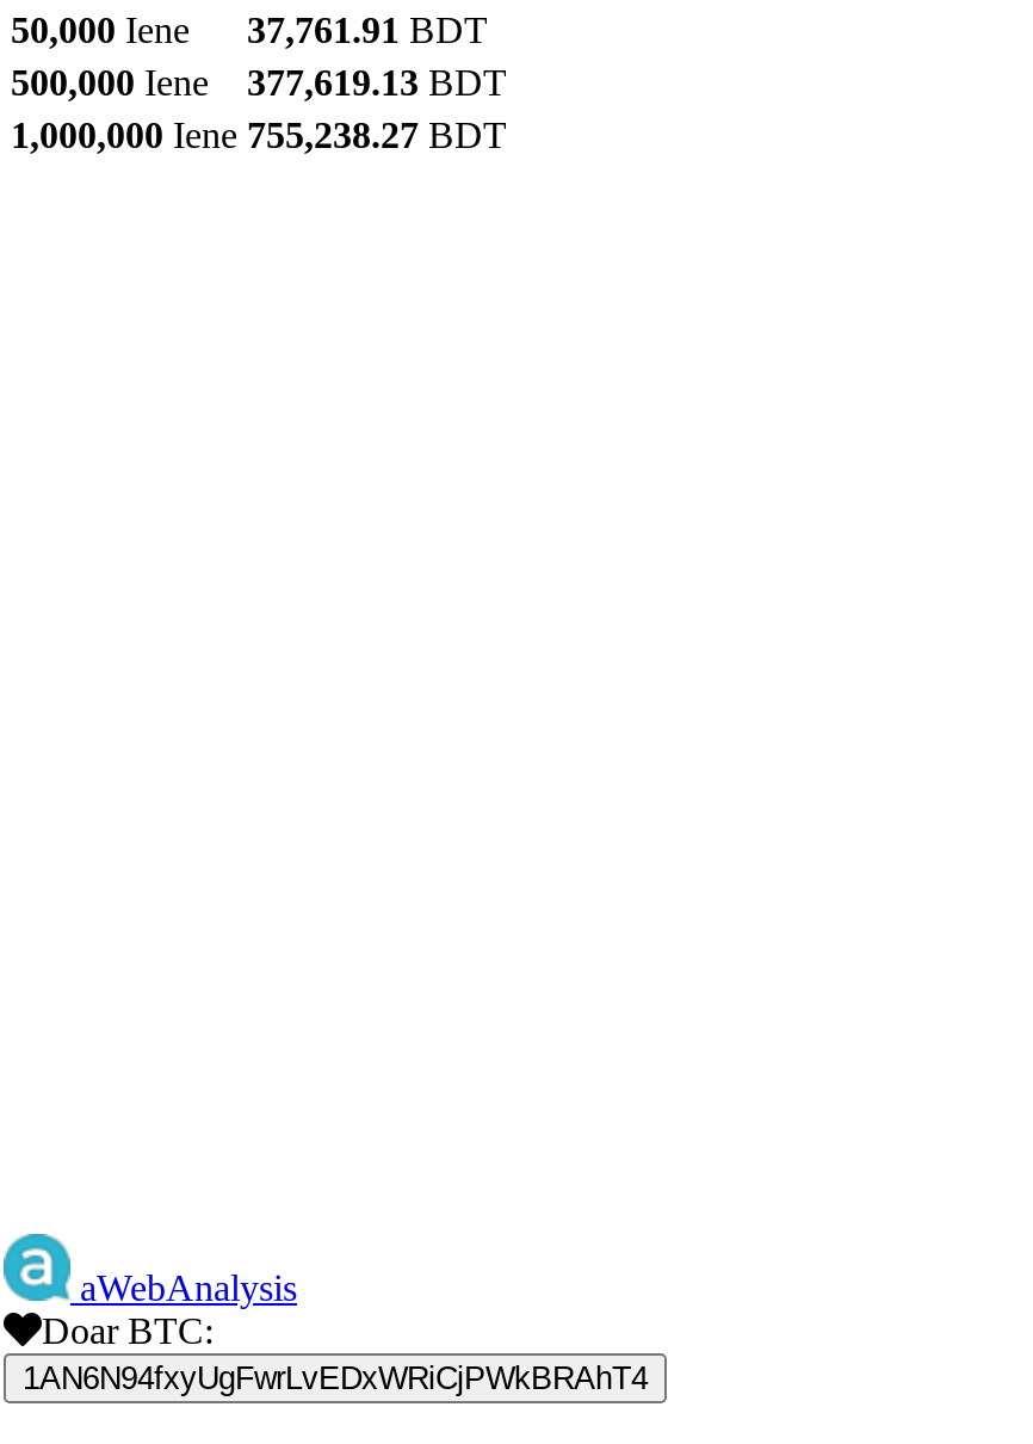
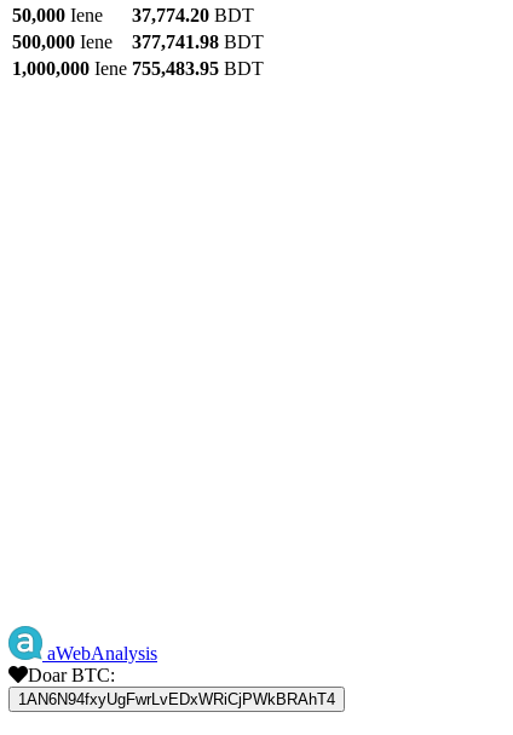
[11,9,488,50] 50,000 Iene 37,761.91 BDT -> [12,5,254,25] 50,000 Iene 37,774.20 BDT
[11,62,507,102] 500,000 Iene 377,619.13 BDT -> [12,31,264,52] 500,000 Iene 377,741.98 BDT
[11,114,507,155] 1,000,000 Iene 755,238.27 BDT -> [12,58,264,78] 1,000,000 Iene 755,483.95 BDT

